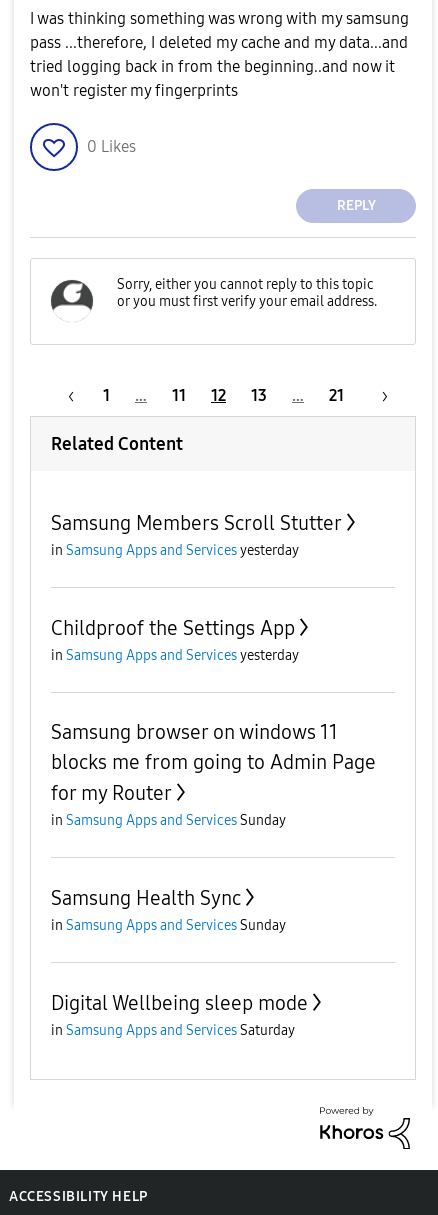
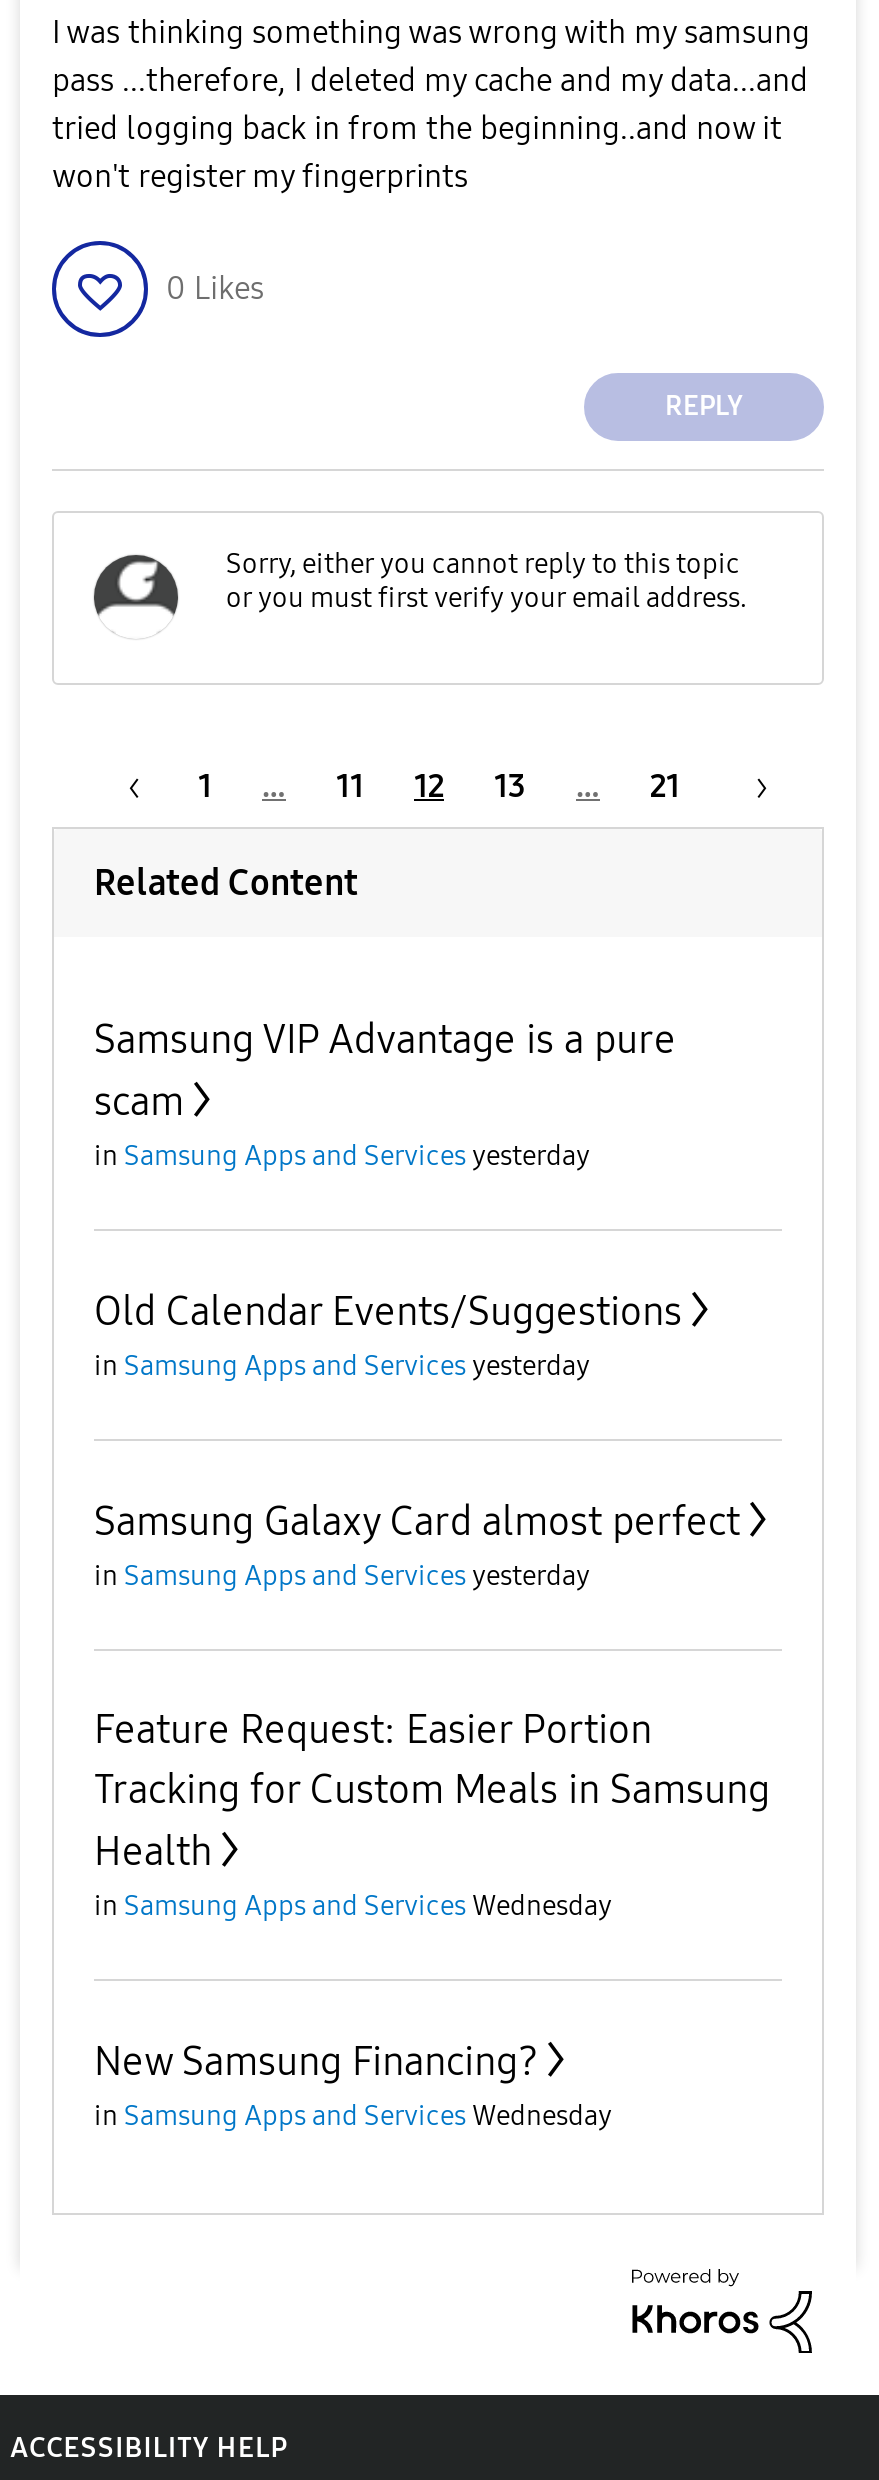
[51,511,342,535] Samsung Members Scroll Stutter -> [94,1015,676,1125] Samsung VIP Advantage is a pure | scam
[51,616,295,640] Childproof the Settings App -> [94,1287,682,1335] Old Calendar Events/Suggestions
[51,720,376,829] Samsung browser on windows 11 | blocks me from going to Admin Page | for my Router | in Samsung Apps and Services Sunday -> [94,1497,740,1593] Samsung Galaxy Card almost perfect | in Samsung Apps and Services yesterday
[51,886,286,934] Samsung Health Sync | in Samsung Apps and Services Sunday -> [94,1705,770,1923] Feature Request: Easier Portion | Tracking for Custom Meals in Samsung | Health | in Samsung Apps and Services Wednesday
[51,991,308,1039] Digital Wellbeing sleep mode | in Samsung Apps and Services Saturday -> [94,2037,612,2133] New Samsung Financing? | in Samsung Apps and Services Wednesday

